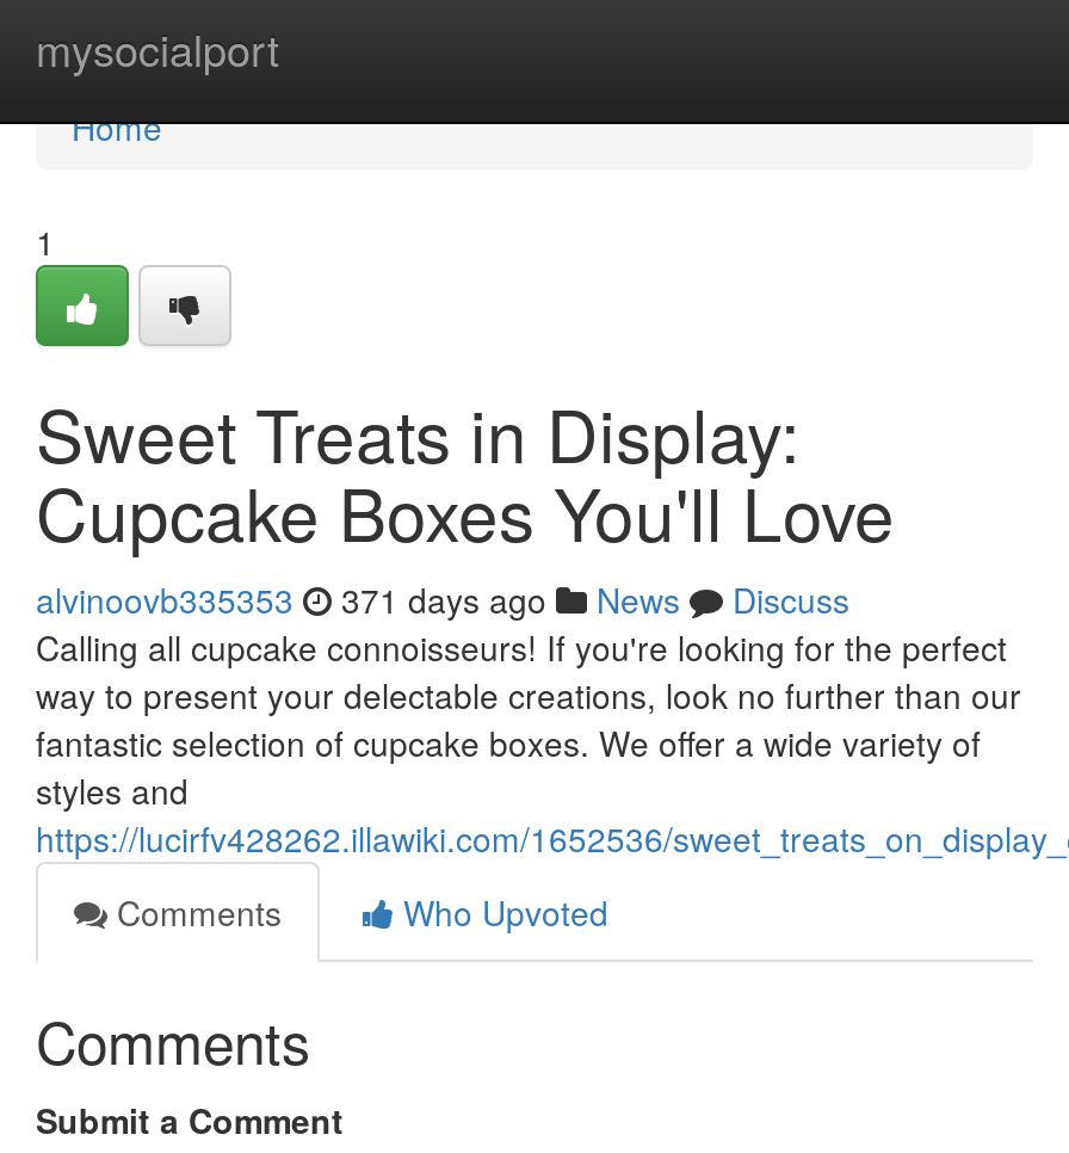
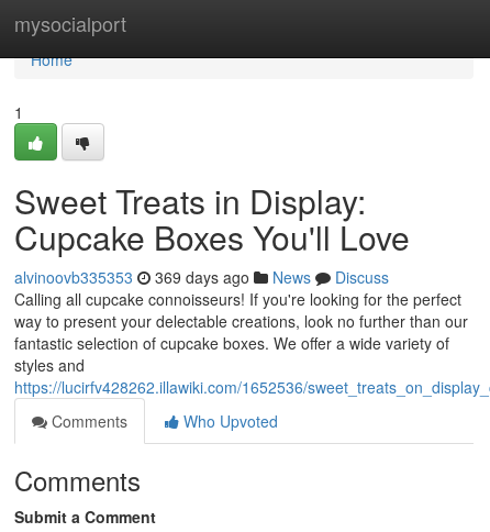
[36,575,849,623] alvinoovb335353 371 days ago News Discuss -> [14,266,389,288] alvinoovb335353 369 days ago News Discuss

